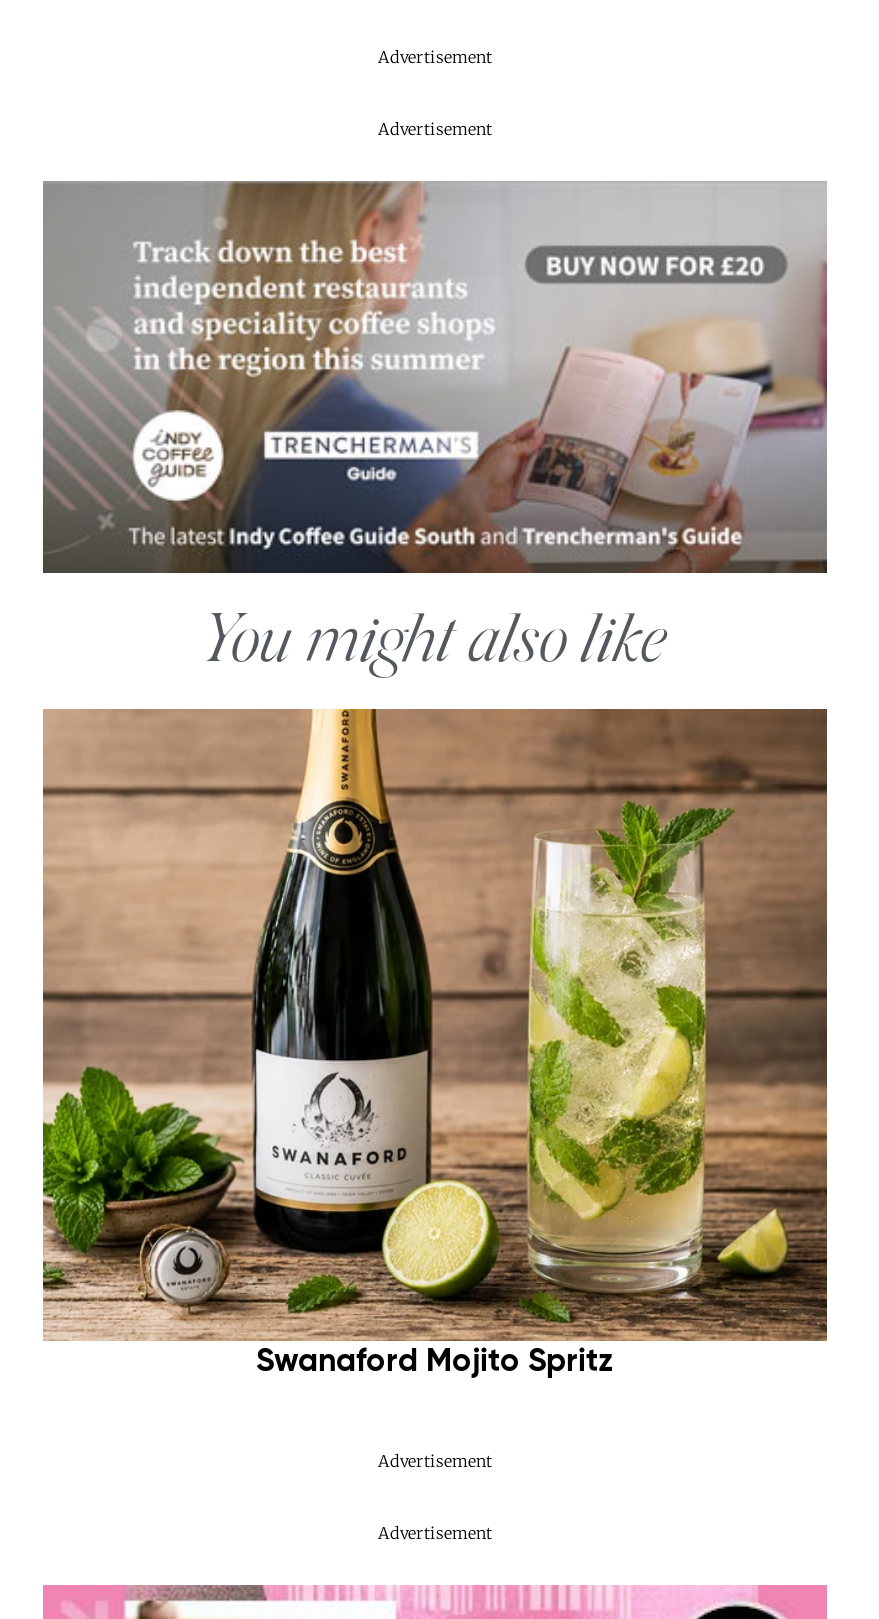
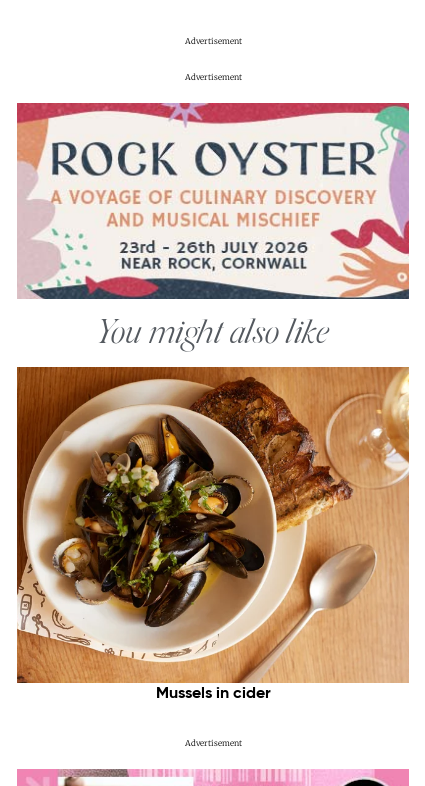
[43,181,827,575] [image] -> [17,102,409,299] [image]
[41,707,829,1472] [image] | Swanaford Mojito Spritz | Advertisement -> [17,366,410,702] [image] | Mussels in cider

